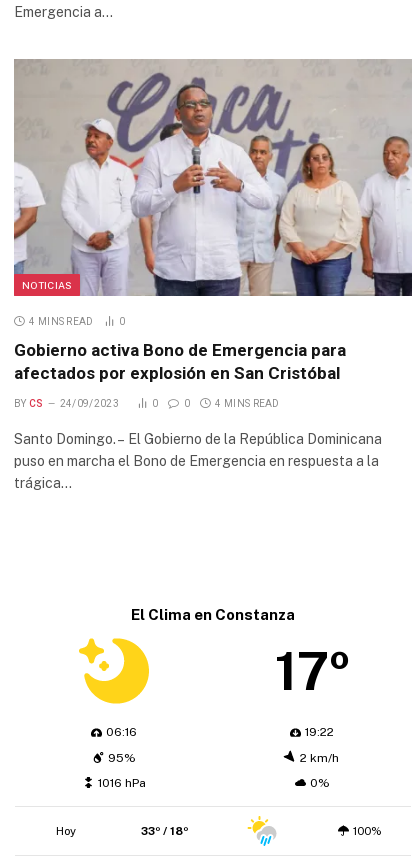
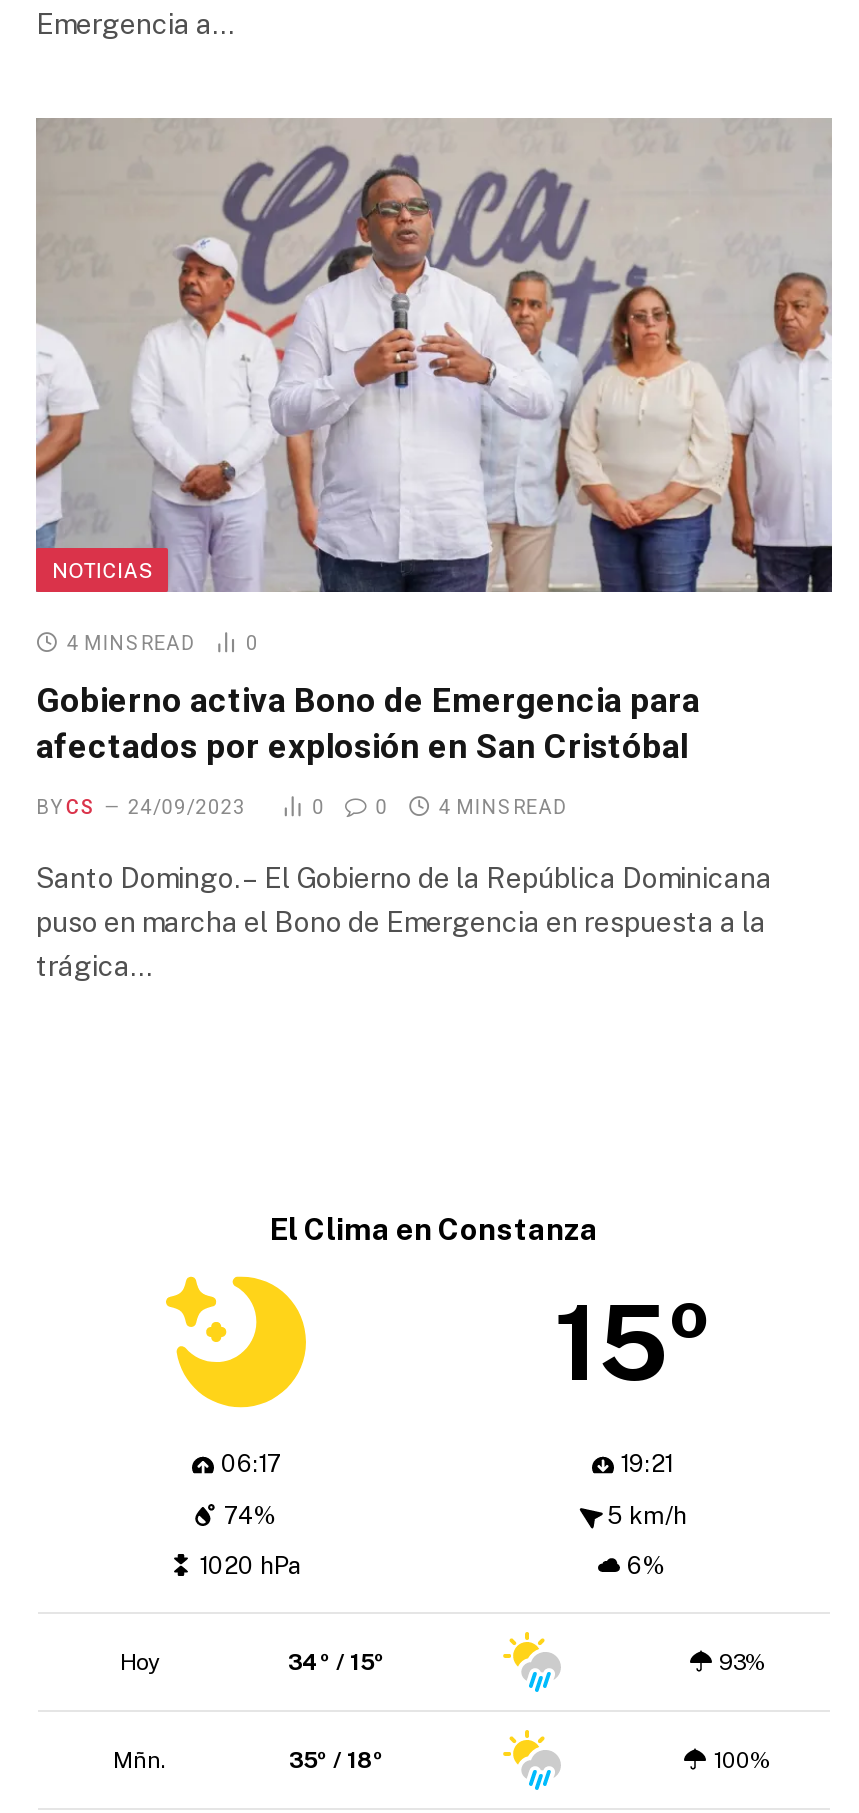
[106,640,349,739] 17º | 06:16 | 19:22 -> [221,1281,710,1479] 15º | 06:17 | 19:21
[107,751,339,765] 95% | 2 km/h -> [224,1501,687,1529] 74% | 5 km/h
[97,776,329,790] 1016 hPa | 0% -> [200,1552,667,1580] 1020 hPa | 6%
[140,824,187,838] 33º / 18º -> [113,1648,767,1774] 34º / 15º | 93% | Mñn. | 35º / 18º

